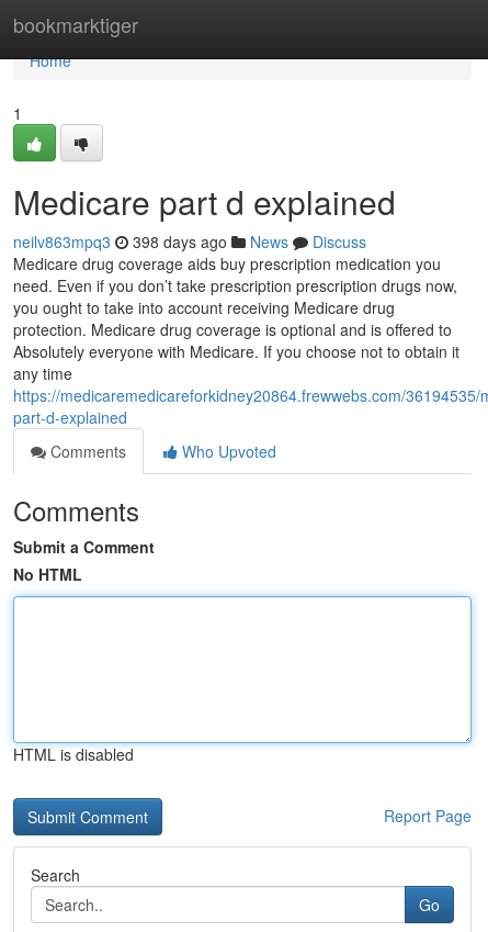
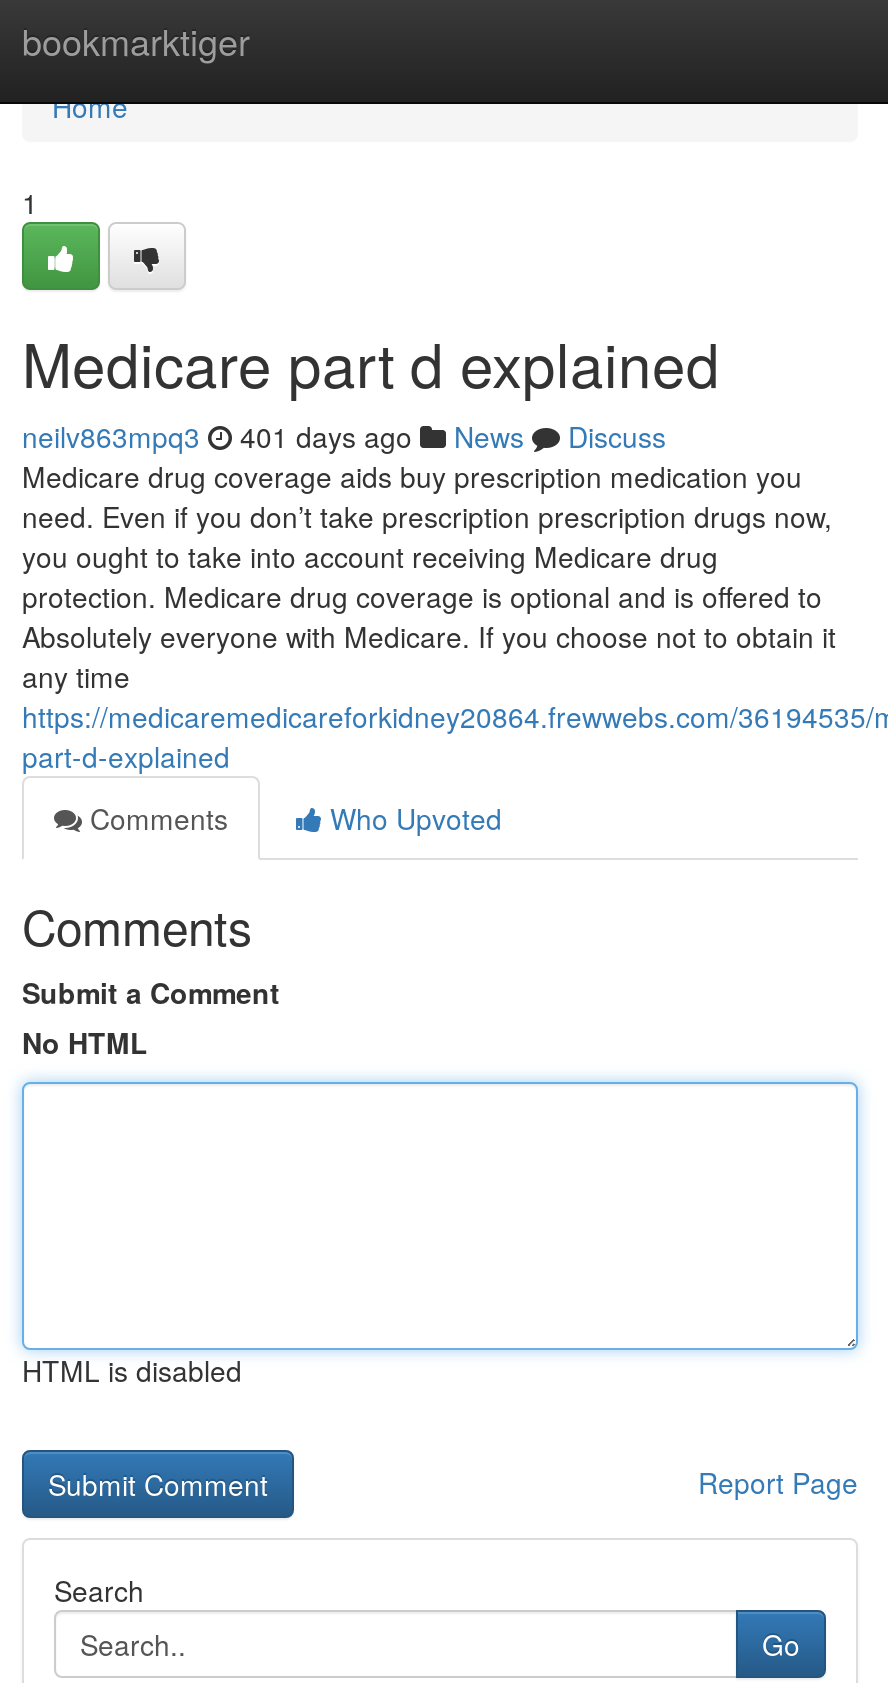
[13,231,366,252] neilv863mpq3 398 days ago News Discuss -> [22,416,666,456] neilv863mpq3 401 days ago News Discuss

